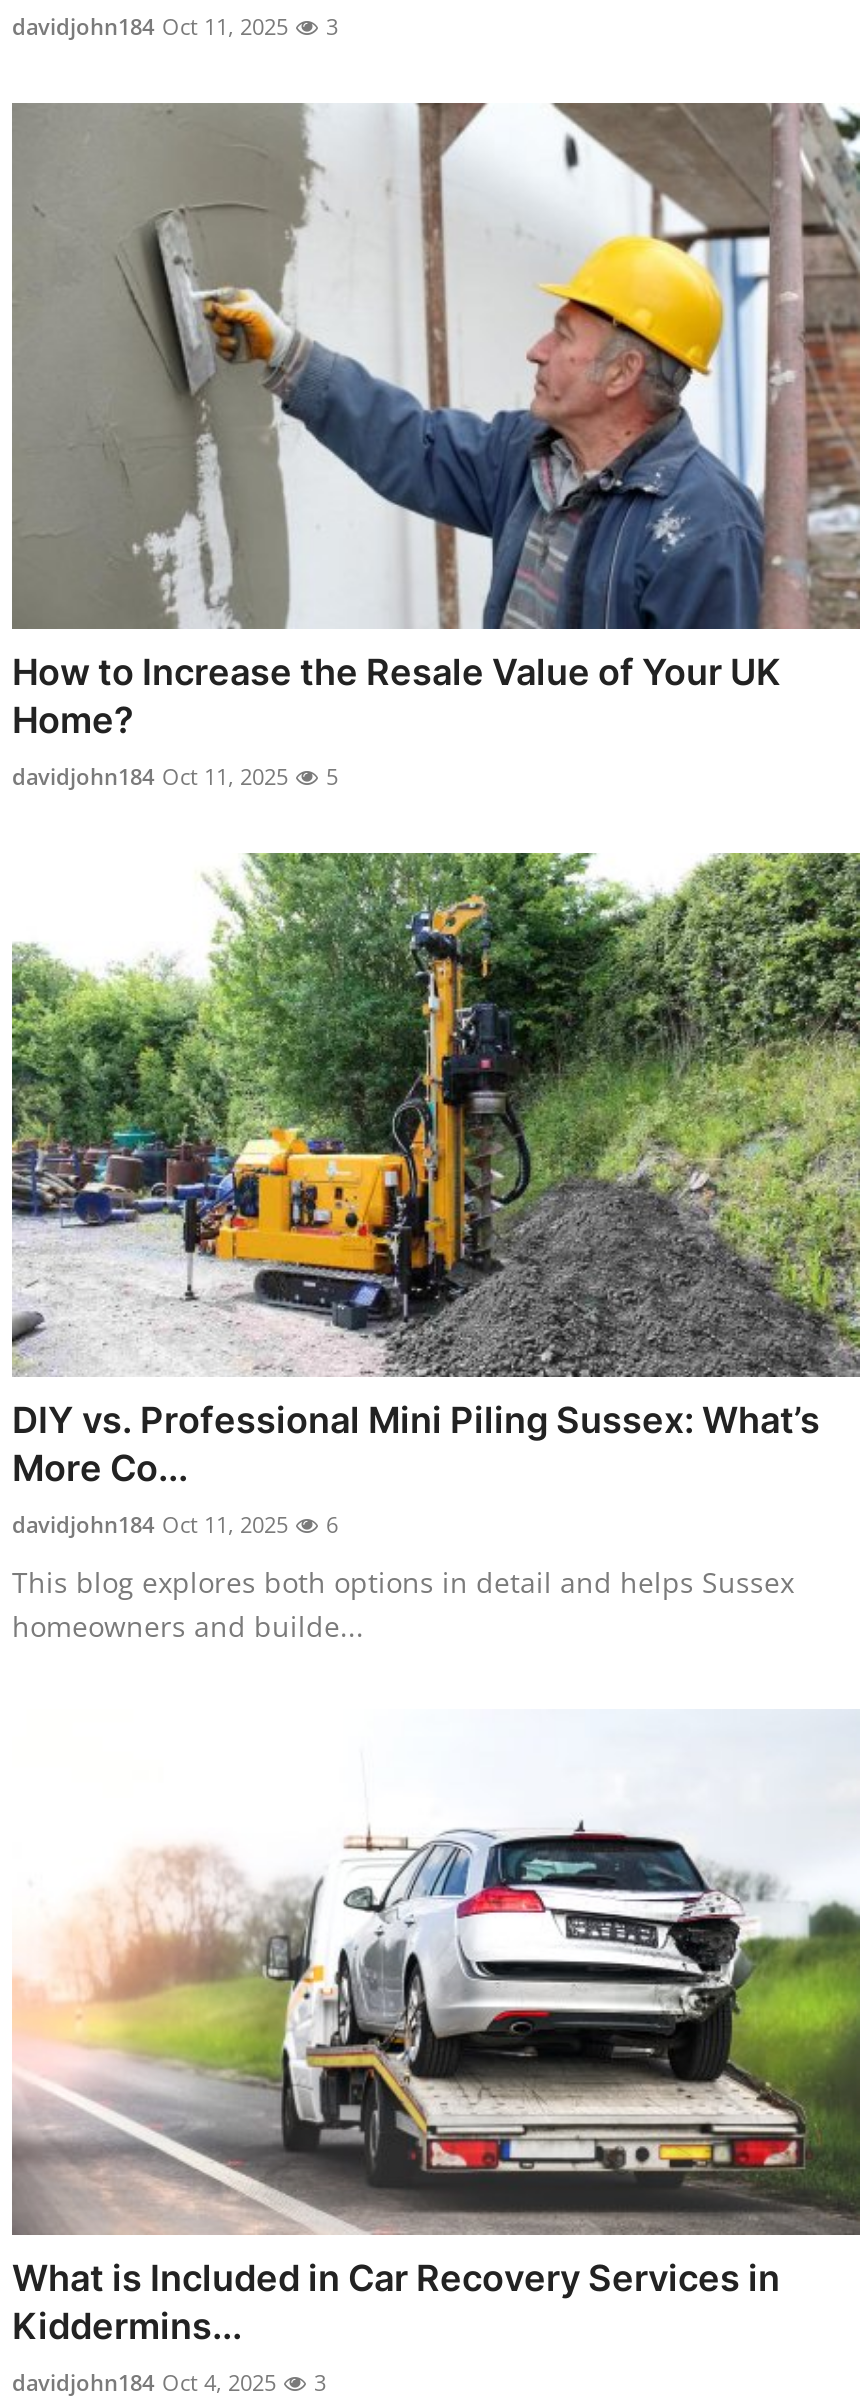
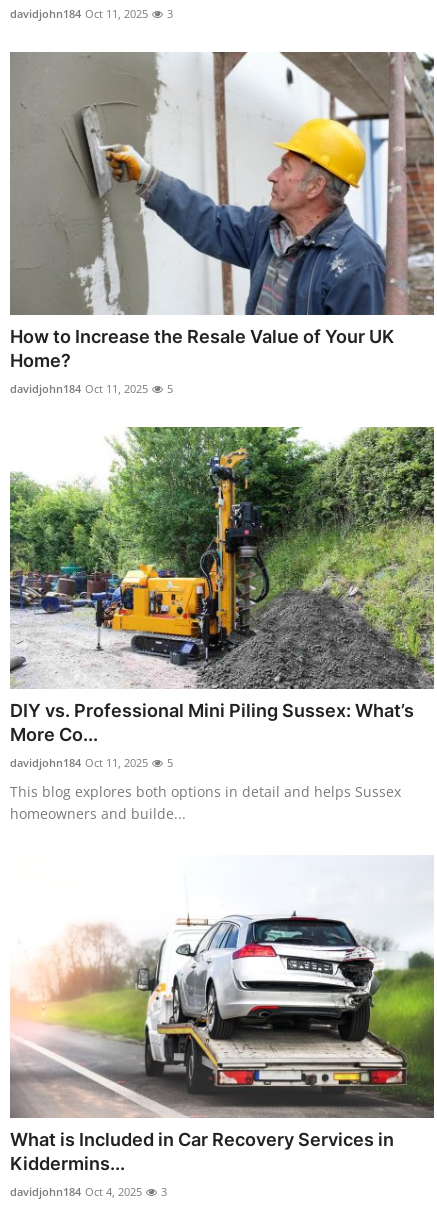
[12,1509,338,1539] davidjohn184 Oct 11, 2025 6 -> [10,755,173,770] davidjohn184 Oct 11, 2025 5

